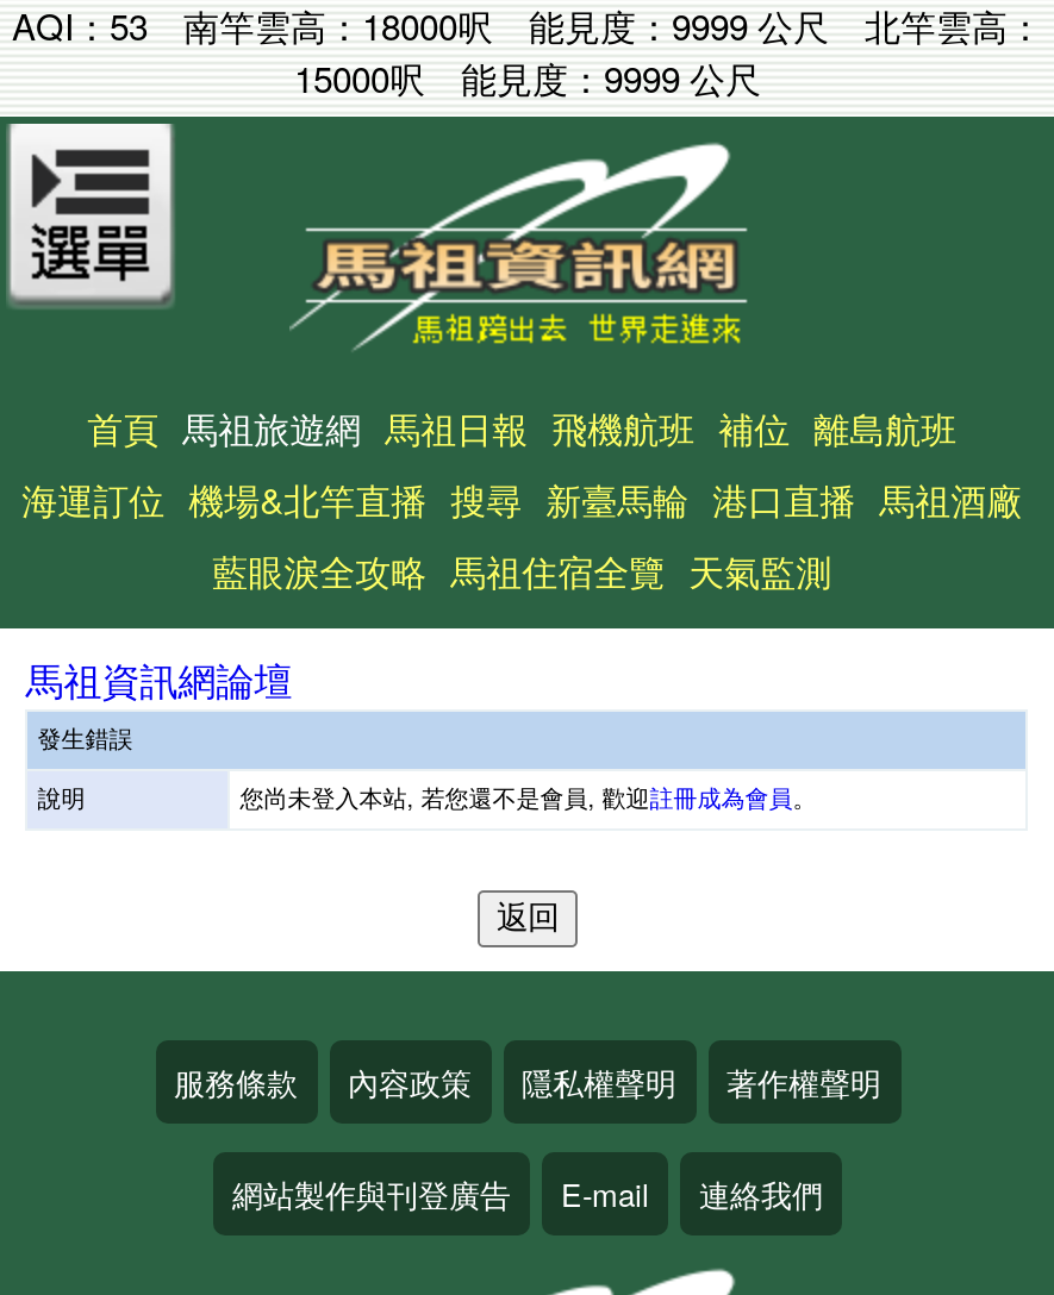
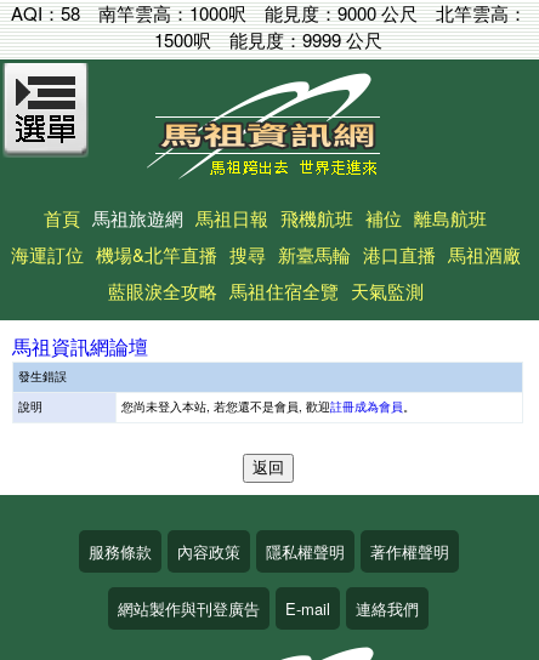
[12,0,148,50] AQI：53 -> [10,0,80,25] AQI：58
[183,0,1043,50] 南竿雲高：18000呎能見度：9999 公尺北竿雲高： -> [98,0,526,25] 南竿雲高：1000呎能見度：9000 公尺北竿雲高：
[294,52,761,102] 15000呎能見度：9999 公尺 -> [154,27,382,52] 1500呎能見度：9999 公尺

